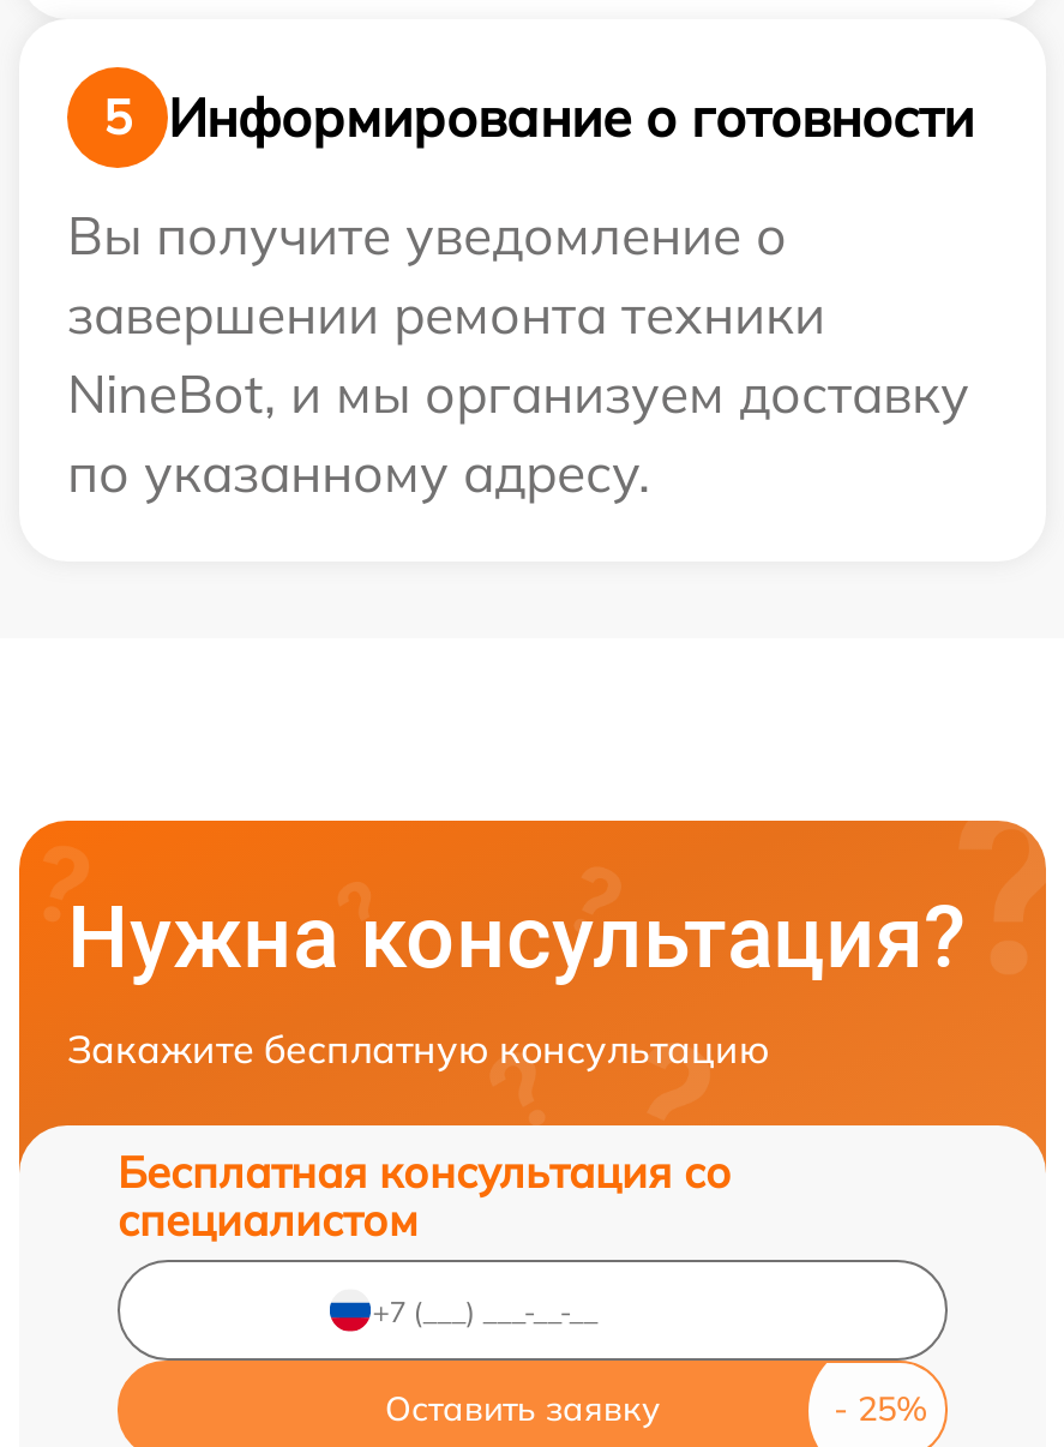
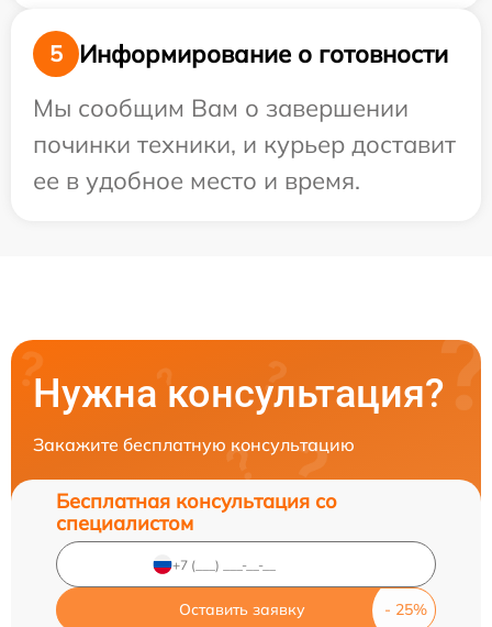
[67,202,969,507] Вы получите уведомление о | завершении ремонта техники | NineBot, и мы организуем доставку | по указанному адресу. -> [33,93,456,196] Мы сообщим Вам о завершении | починки техники, и курьер доставит | ее в удобное место и время.

